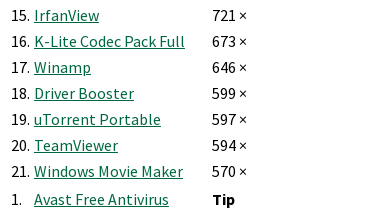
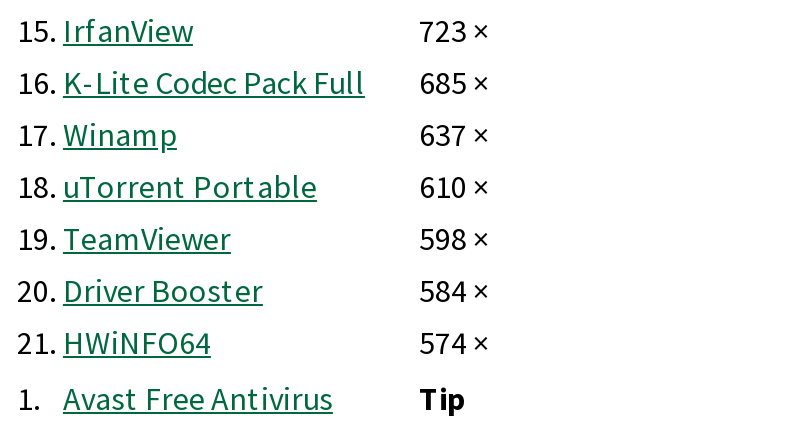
[212,5,247,25] 721 × -> [419,10,489,50] 723 ×
[11,31,247,51] 16. K-Lite Codec Pack Full 673 × -> [17,62,489,102] 16. K-Lite Codec Pack Full 685 ×
[11,57,247,181] 646 × | 18. Driver Booster | 599 × | 19. uTorrent Portable | 597 × | 20. TeamViewer | 594 × | 21. Windows Movie Maker | 570 × -> [17,114,489,362] 637 × | 18. uTorrent Portable | 610 × | 19. TeamViewer | 598 × | 20. Driver Booster | 584 × | 21. HWiNFO64 | 574 ×

